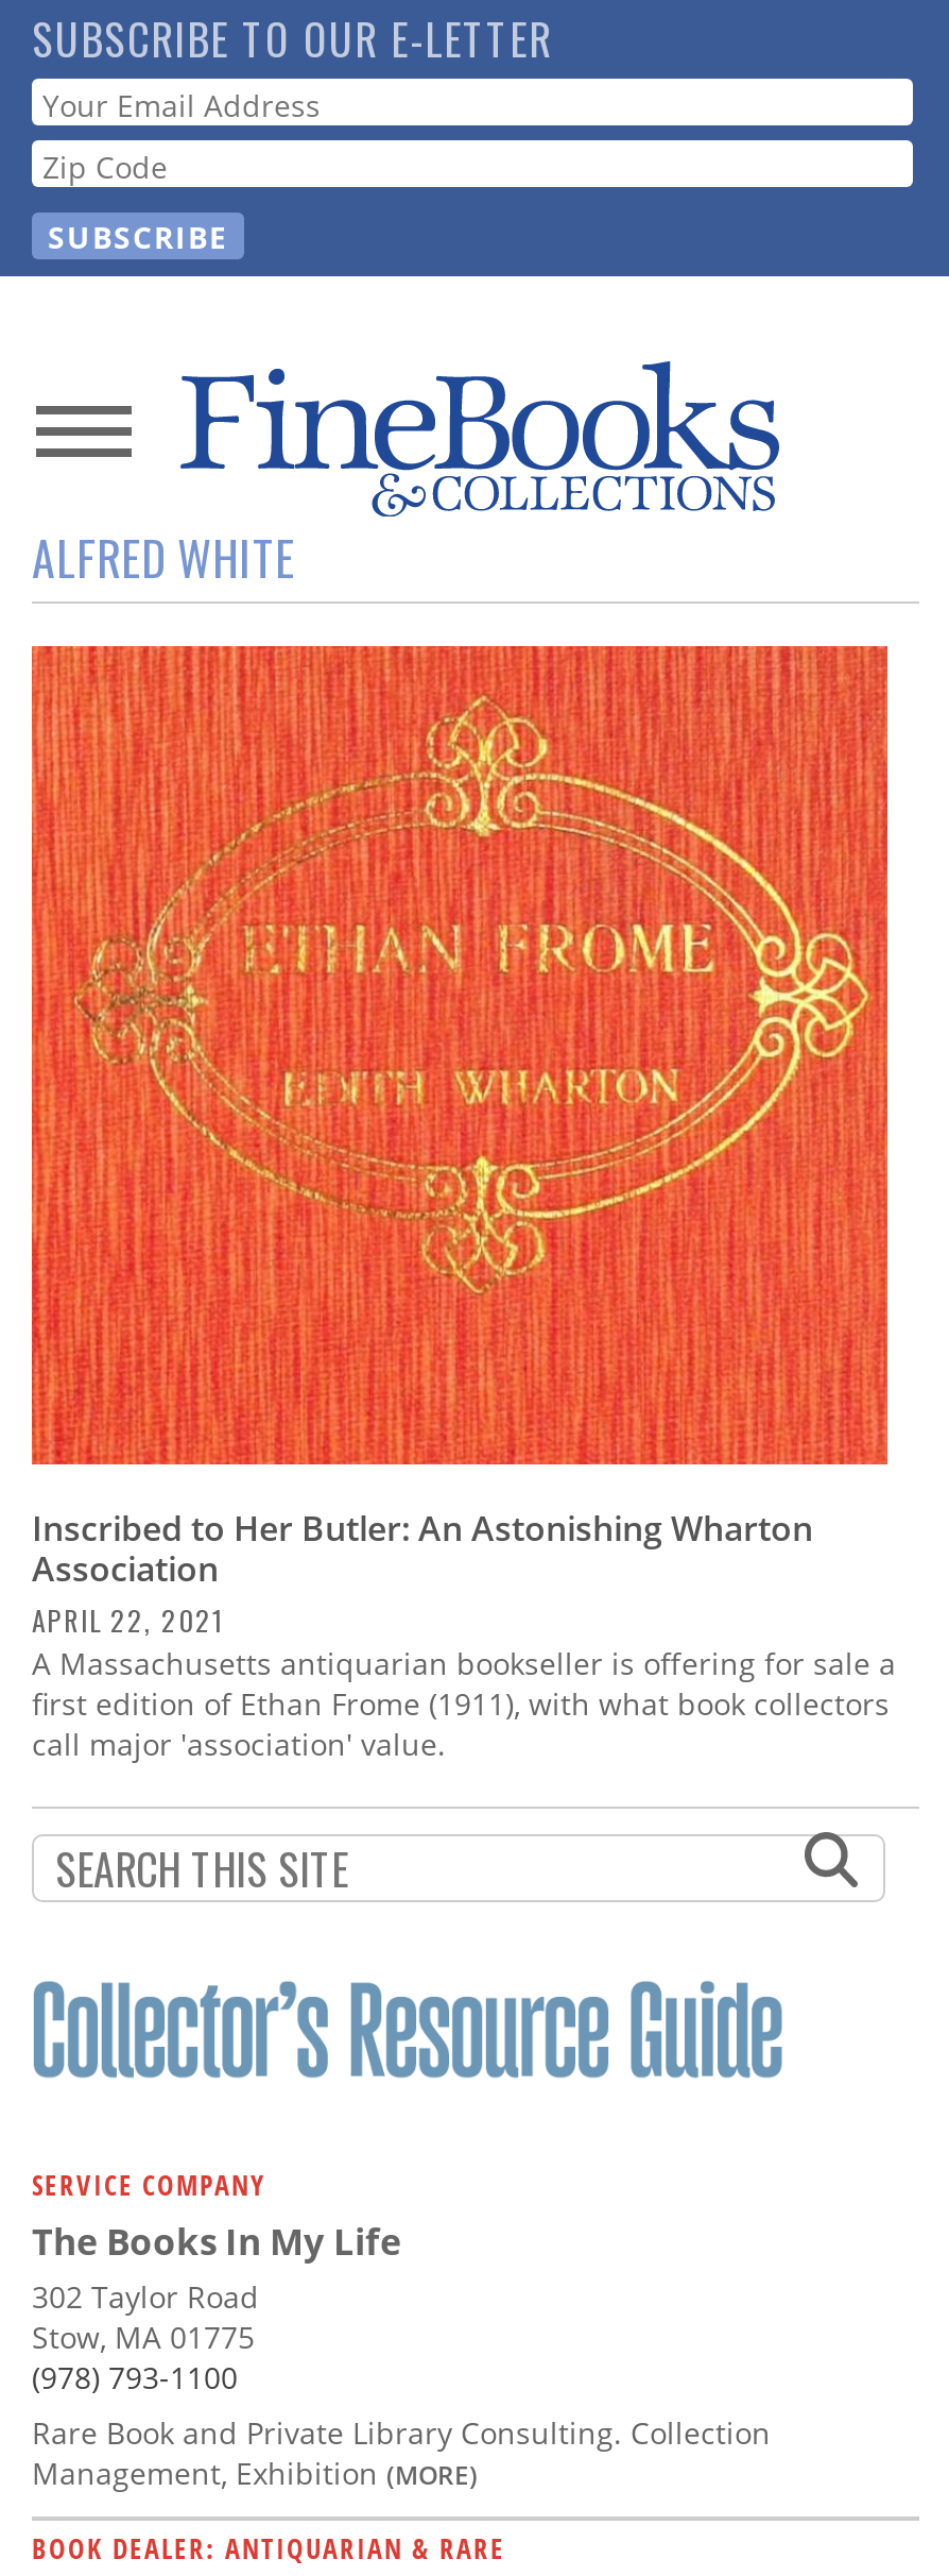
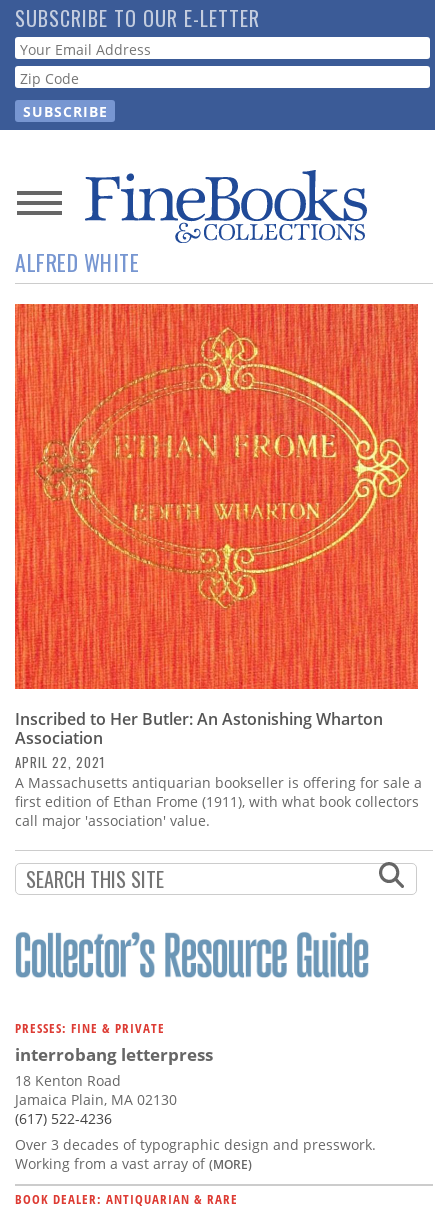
[32,2166,771,2494] SERVICE COMPANY | The Books In My Life | 302 Taylor Road | Stow, MA 01775 | (978) 793-1100 | Rare Book and Private Library Consulting. Collection | Management, Exhibition (MORE) -> [15,1019,376,1173] PRESSES: FINE & PRIVATE | interrobang letterpress | 18 Kenton Road | Jamaica Plain, MA 02130 | (617) 522-4236 | Over 3 decades of typographic design and presswork. | Working from a vast array of (MORE)

